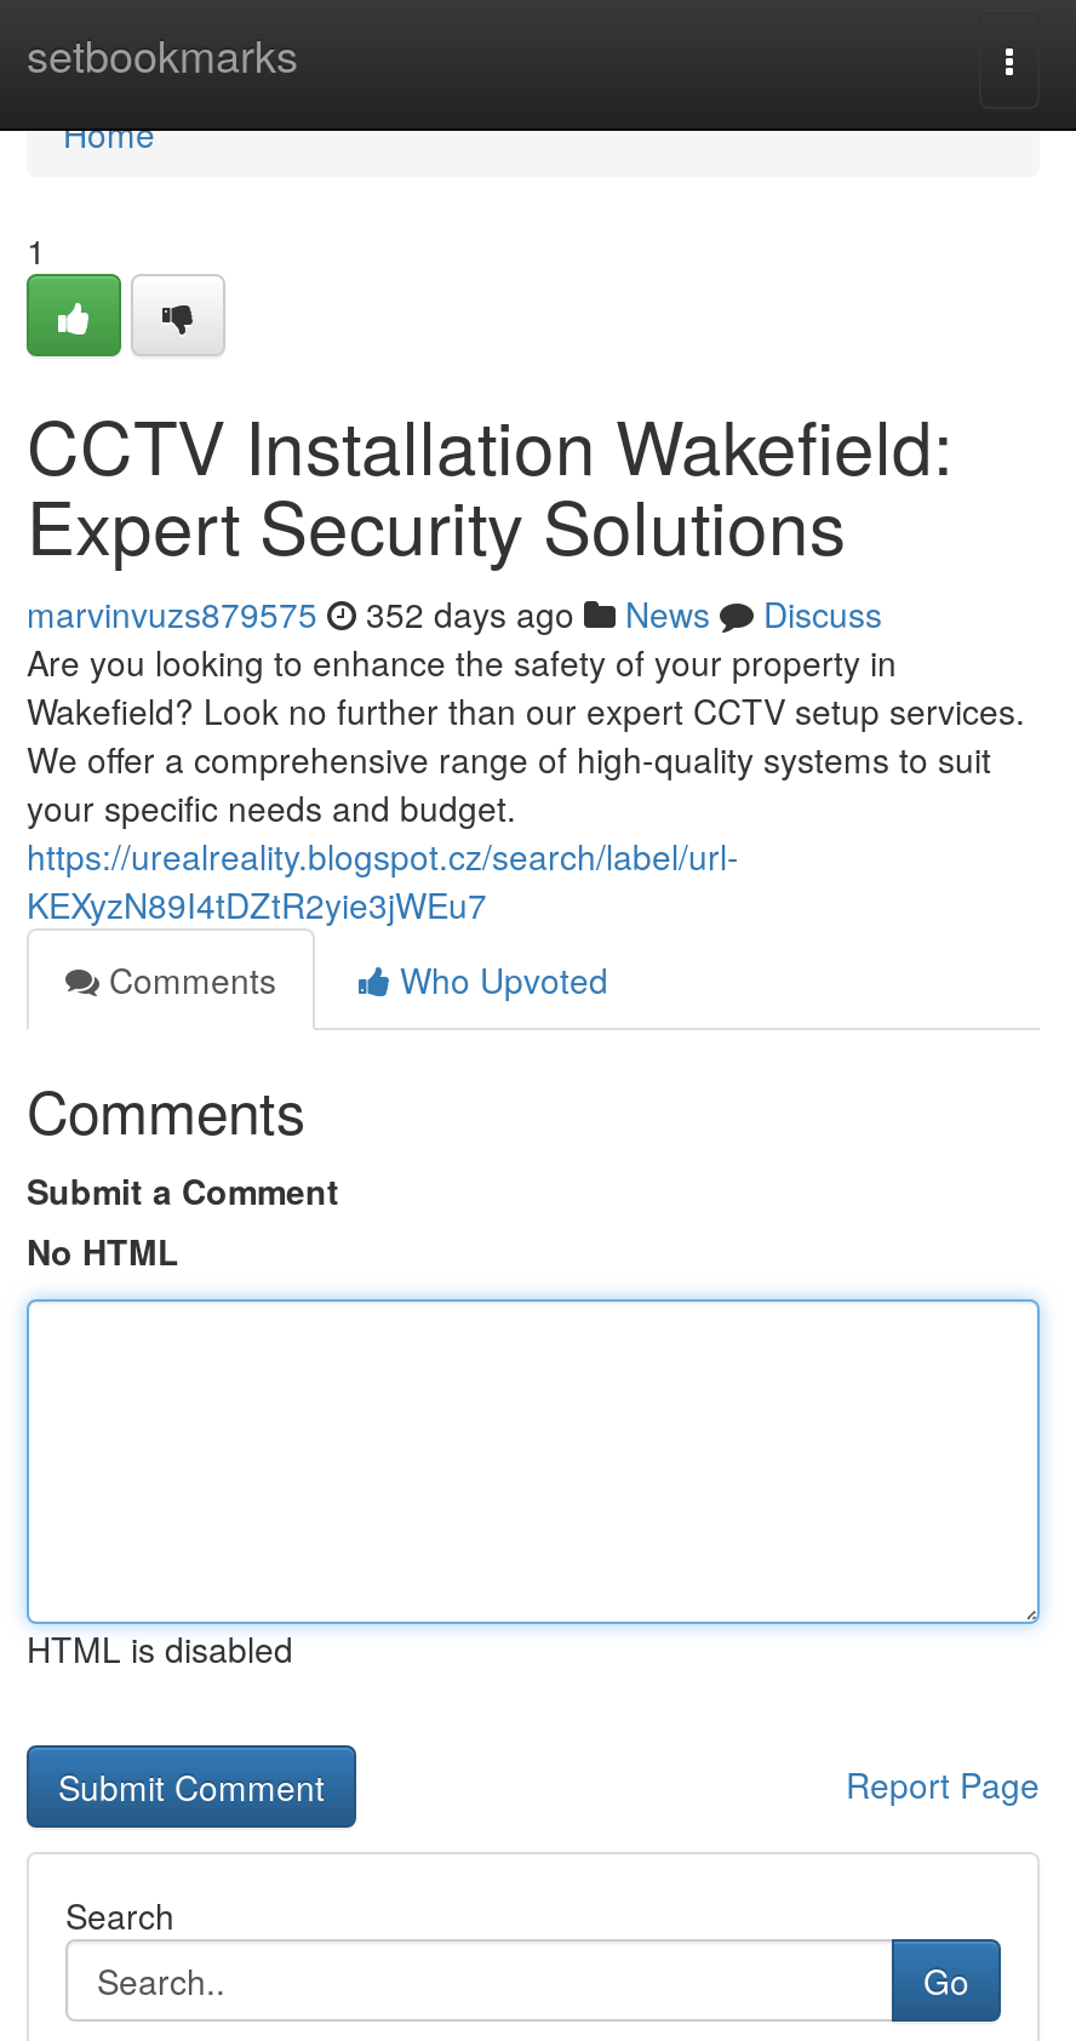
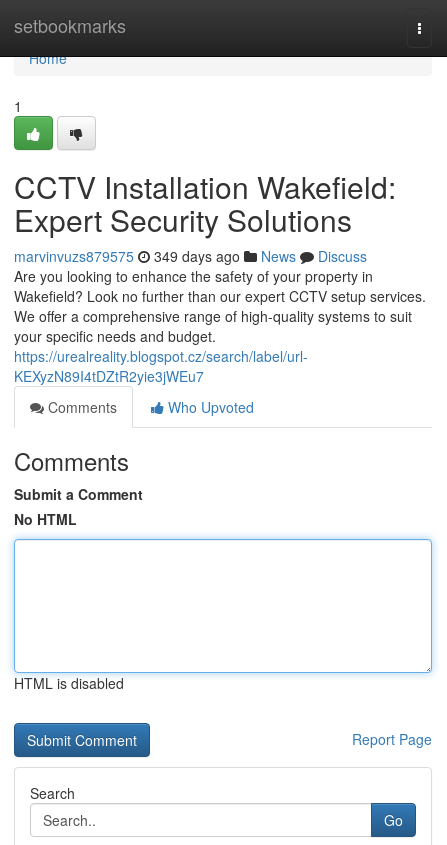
[27,589,882,638] marvinvuzs879575 352 days ago News Discuss -> [14,246,367,266] marvinvuzs879575 349 days ago News Discuss

